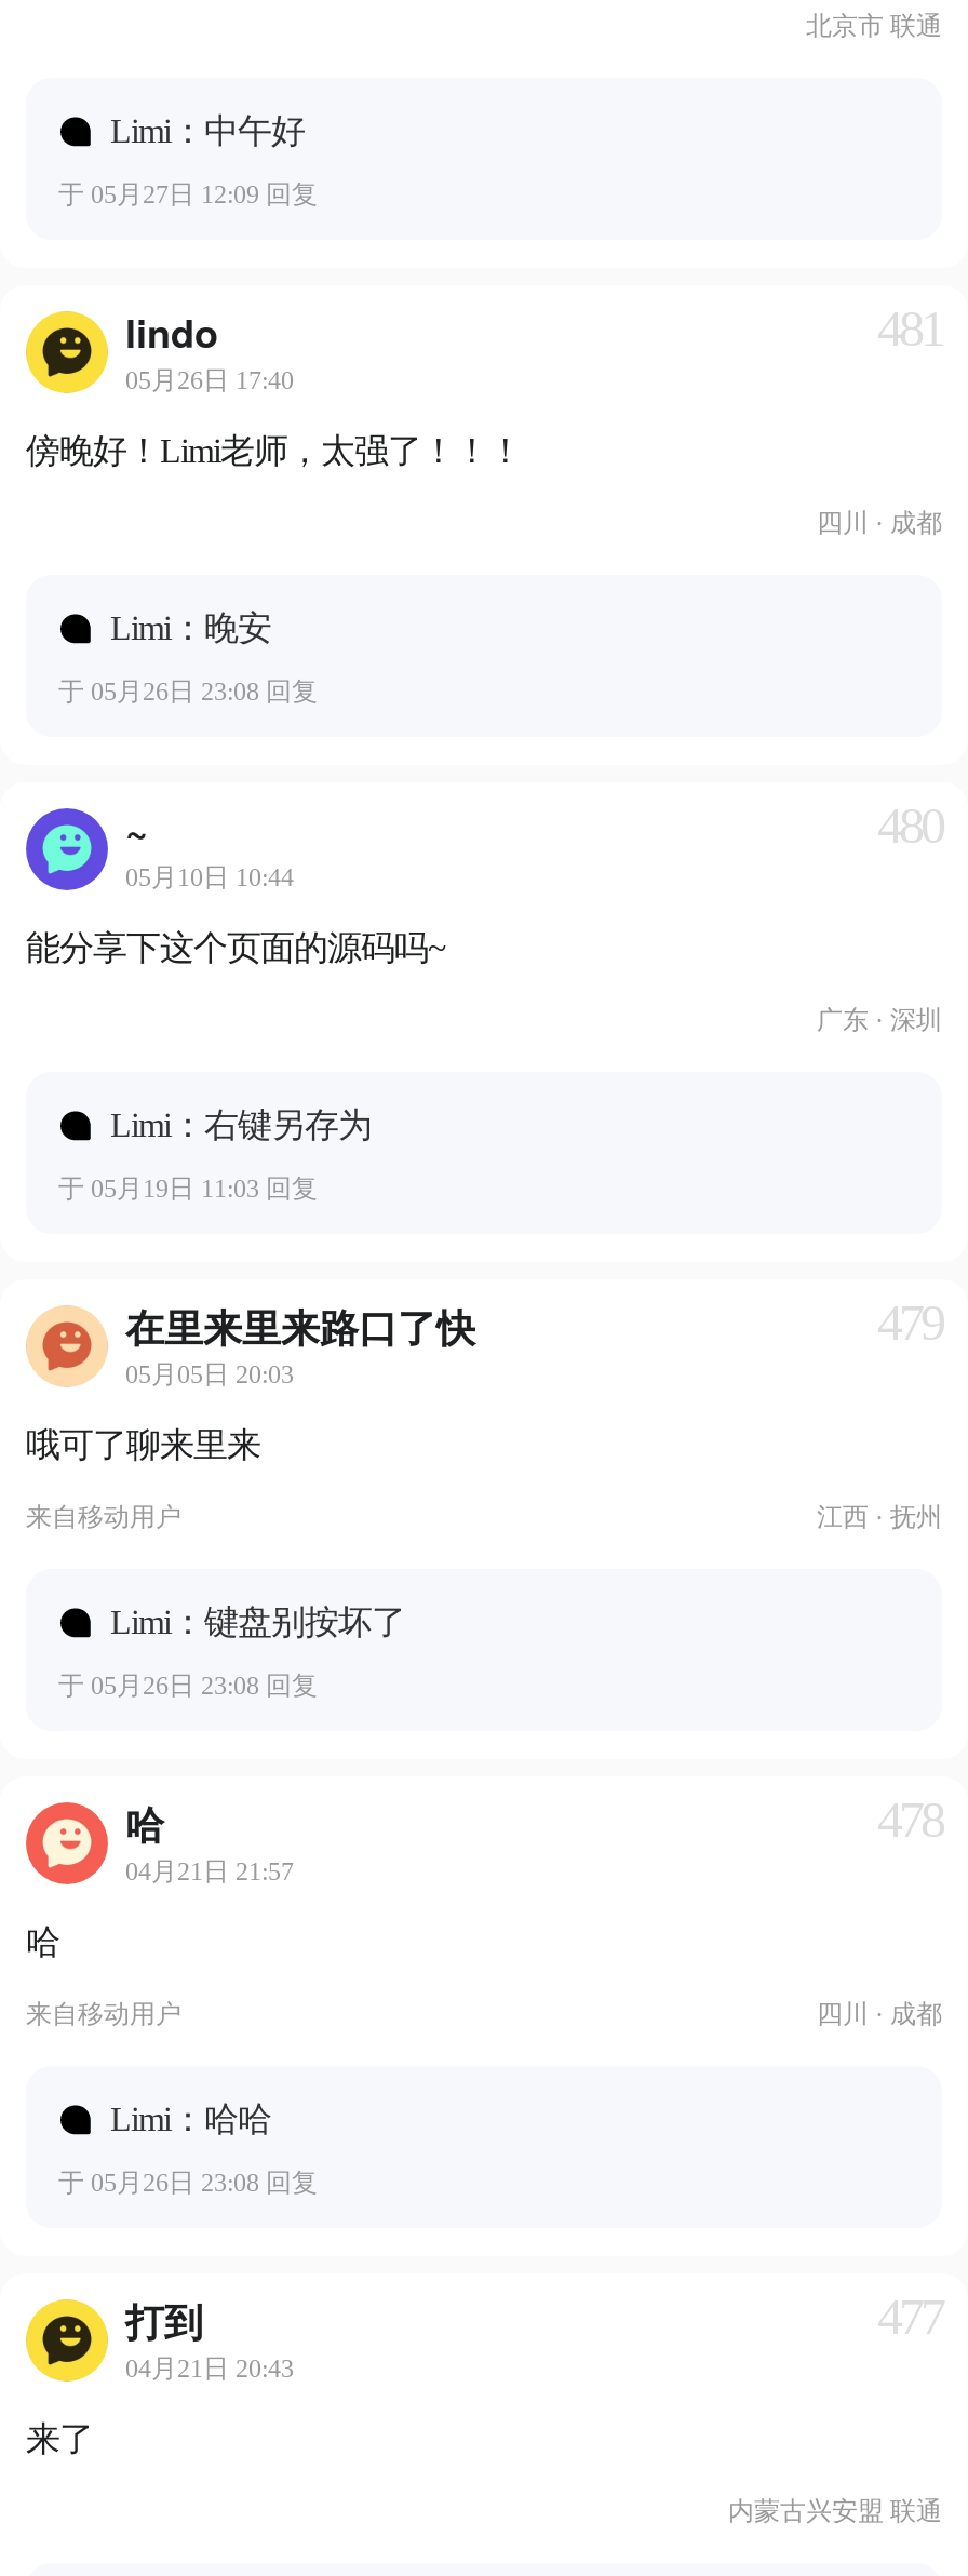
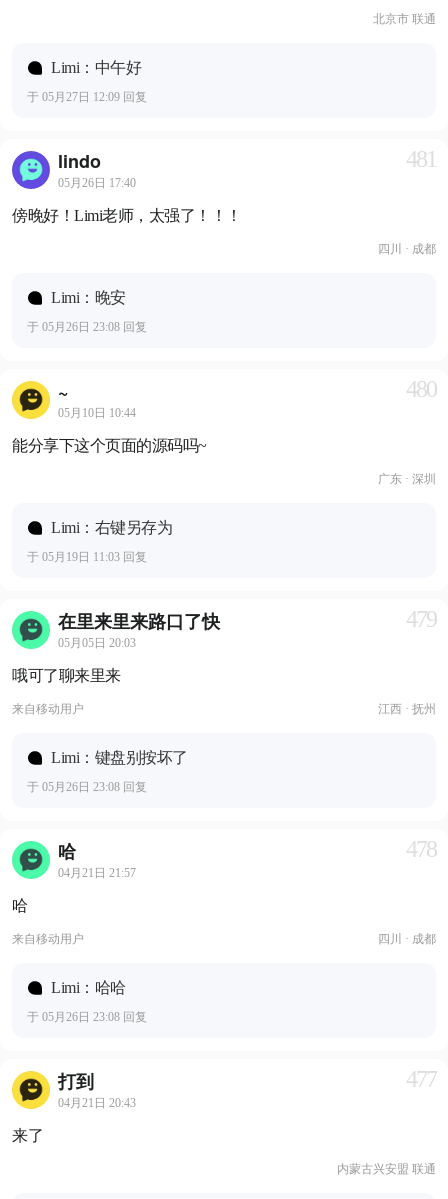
moved [24,309,110,395] -> [11,380,51,420]: [image]
moved [24,806,110,893] -> [11,150,51,190]: [image]
[26,1305,108,1387] [image] -> [11,610,51,650] [image]
[24,1800,110,1887] [image] -> [11,840,51,880] [image]

